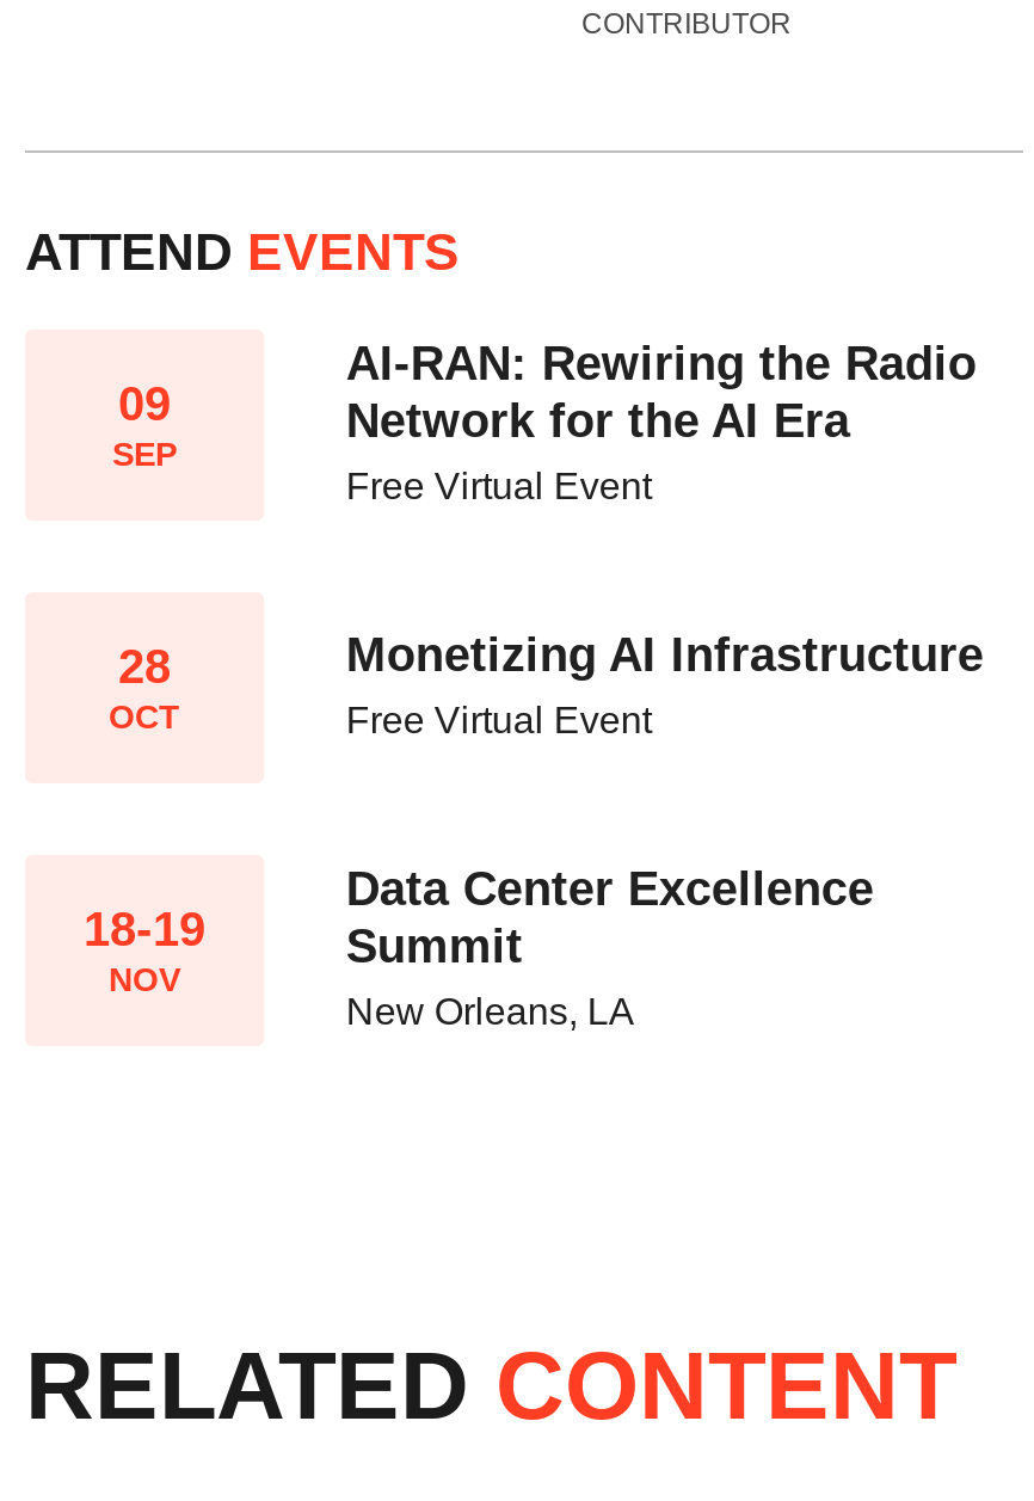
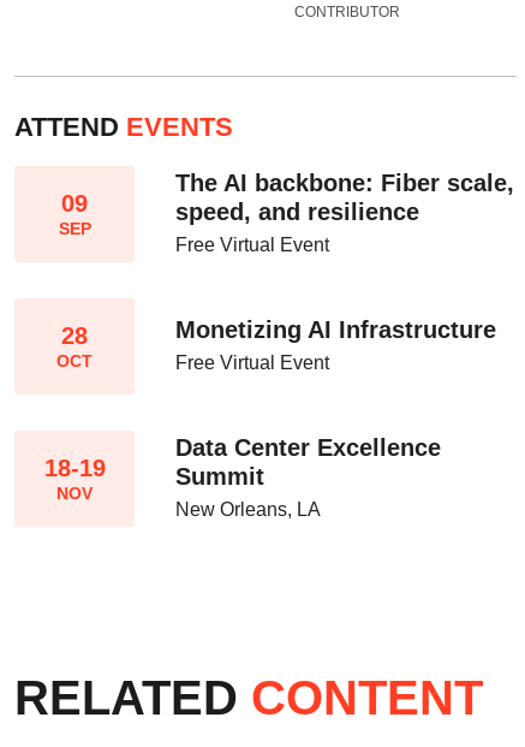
[346,337,976,447] AI-RAN: Rewiring the Radio | Network for the AI Era -> [176,170,515,225] The AI backbone: Fiber scale, | speed, and resilience

